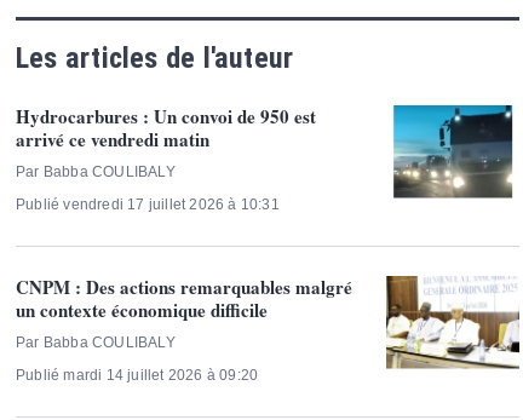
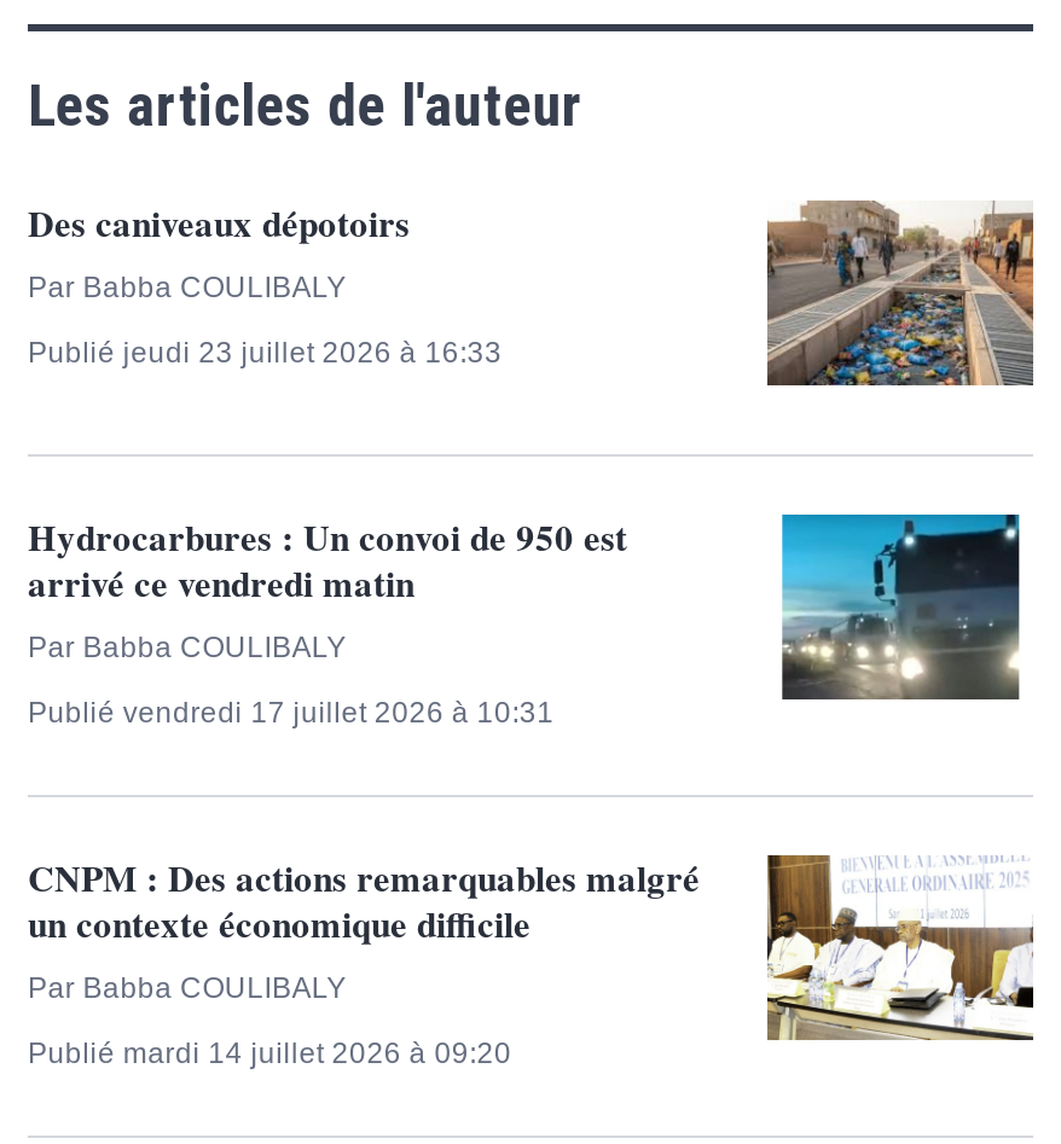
none -> [28,195,502,369] Des caniveaux dépotoirs | Par Babba COULIBALY | Publié jeudi 23 juillet 2026 à 16:33
none -> [765,198,1036,389] [image]

